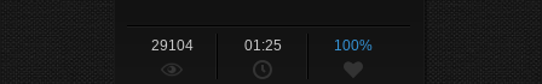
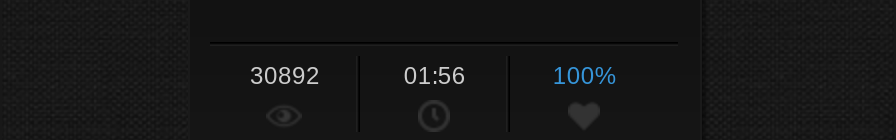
[151,37,282,54] 29104 | 01:25 -> [250,62,466,90] 30892 | 01:56

